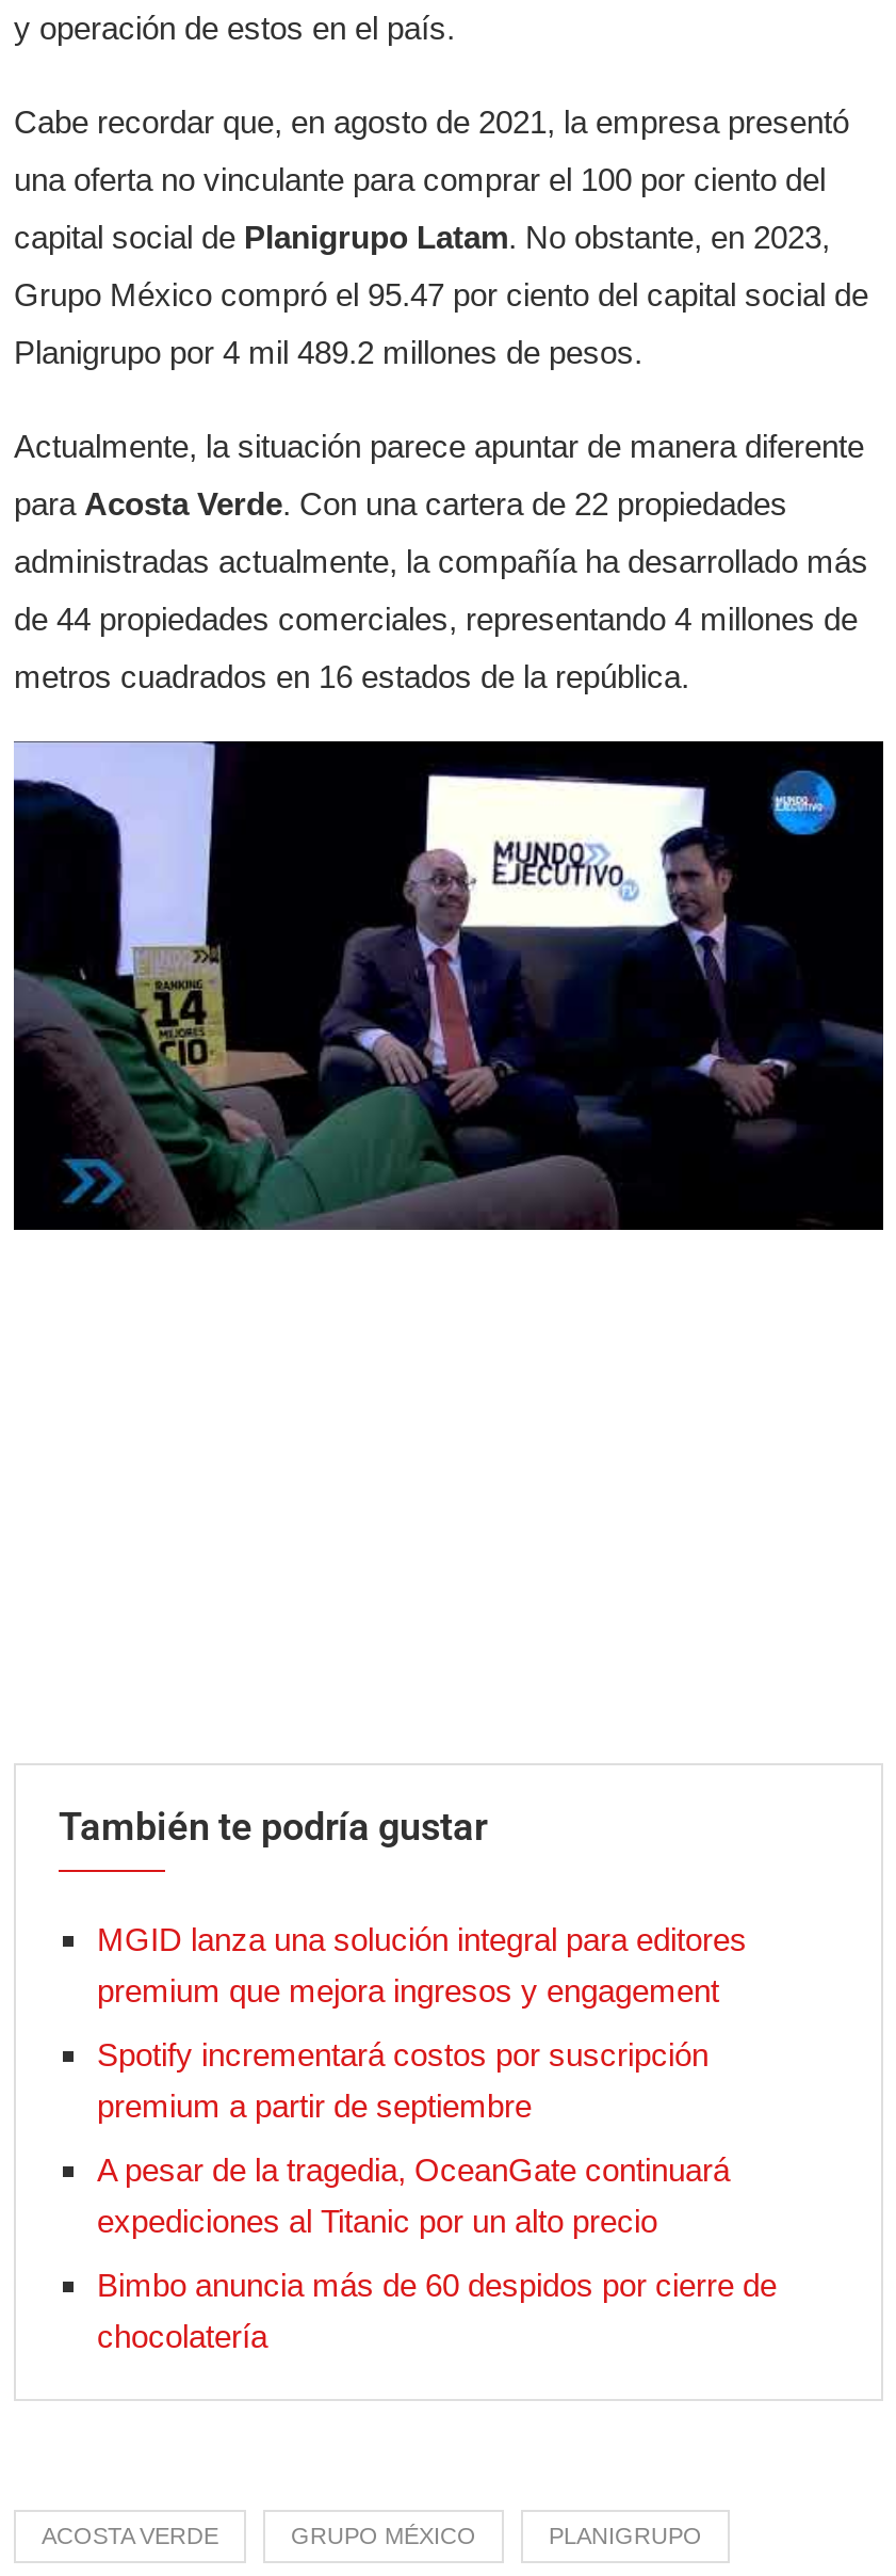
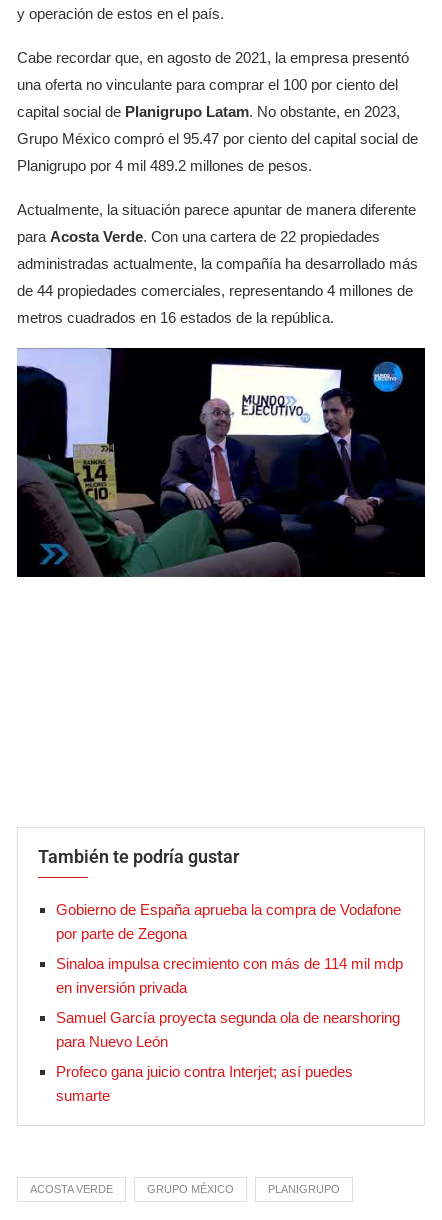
[97,1921,747,2008] MGID lanza una solución integral para editores | premium que mejora ingresos y engagement -> [56,901,401,942] Gobierno de España aprueba la compra de Vodafone | por parte de Zegona
[97,2036,708,2123] Spotify incrementará costos por suscripción | premium a partir de septiembre -> [56,955,403,996] Sinaloa impulsa crecimiento con más de 114 mil mdp | en inversión privada
[97,2151,730,2239] A pesar de la tragedia, OceanGate continuará | expediciones al Titanic por un alto precio -> [56,1009,400,1050] Samuel García proyecta segunda ola de nearshoring | para Nuevo León
[97,2266,777,2354] Bimbo anuncia más de 60 despidos por cierre de | chocolatería -> [56,1063,353,1104] Profeco gana juicio contra Interjet; así puedes | sumarte

